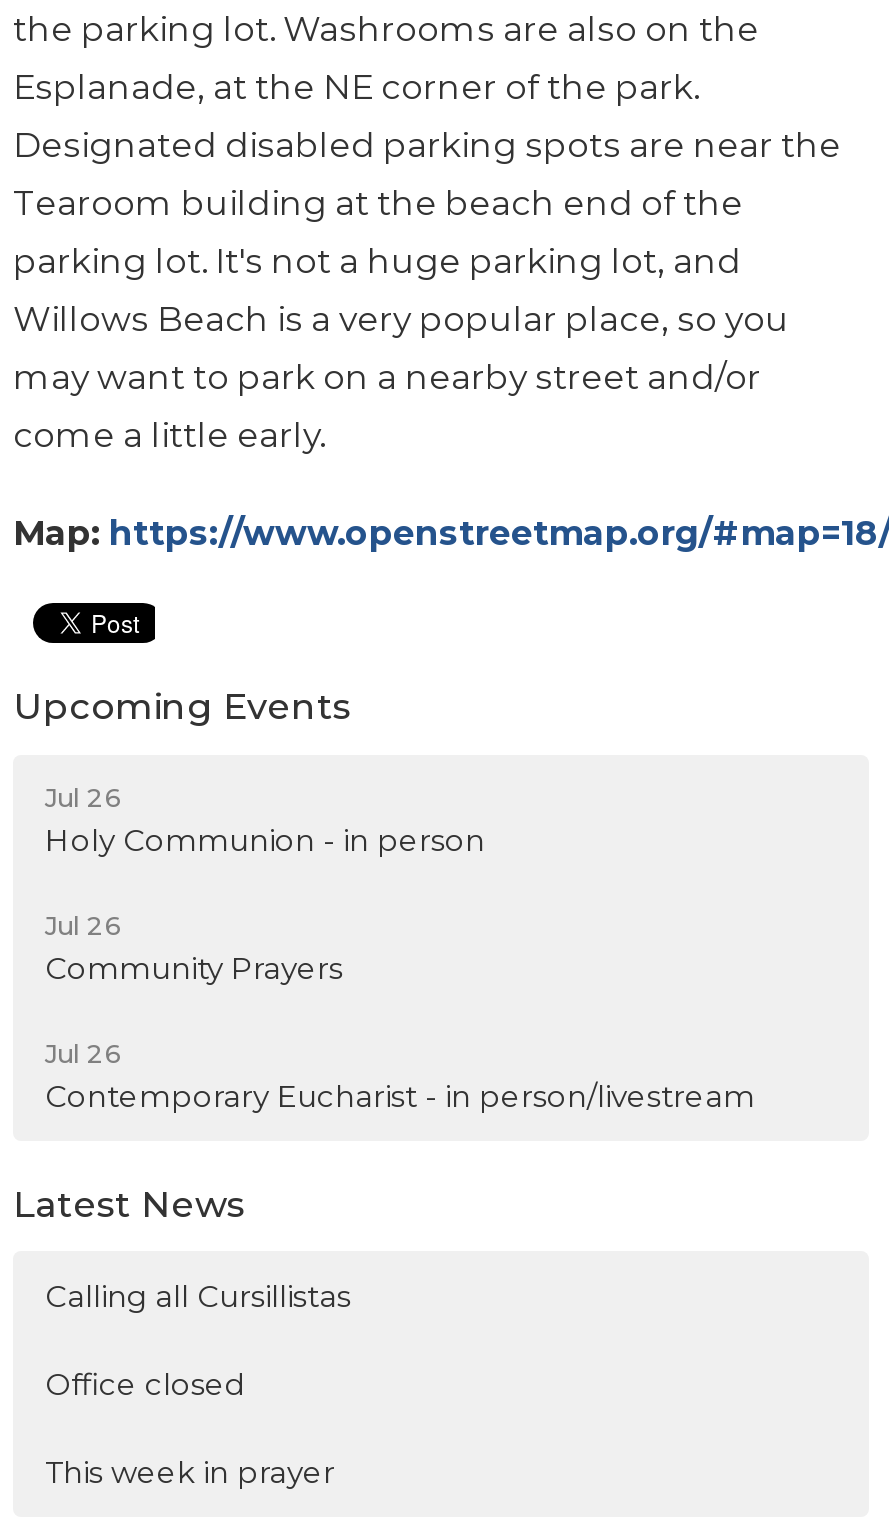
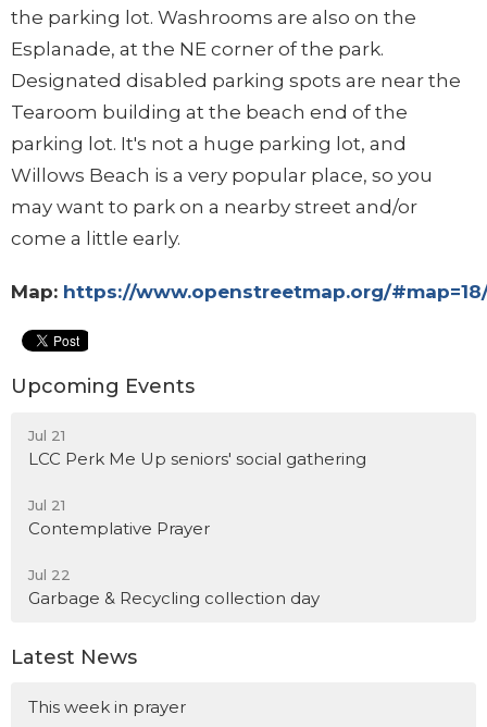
[45,780,485,858] Jul 26 | Holy Communion - in person -> [28,426,366,469] Jul 21 | LCC Perk Me Up seniors' social gathering
[45,908,343,986] Jul 26 | Community Prayers -> [28,496,210,538] Jul 21 | Contemplative Prayer
[45,1036,755,1114] Jul 26 | Contemporary Eucharist - in person/livestream -> [28,565,320,608] Jul 22 | Garbage & Recycling collection day
[45,1277,351,1403] Calling all Cursillistas | Office closed -> none

